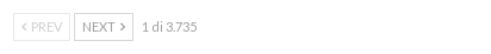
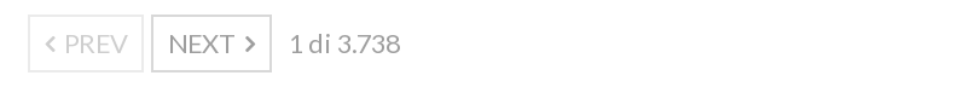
[29,18,197,33] PREV NEXT 1 di 3.735 -> [59,25,400,57] PREV NEXT 1 di 3.738

